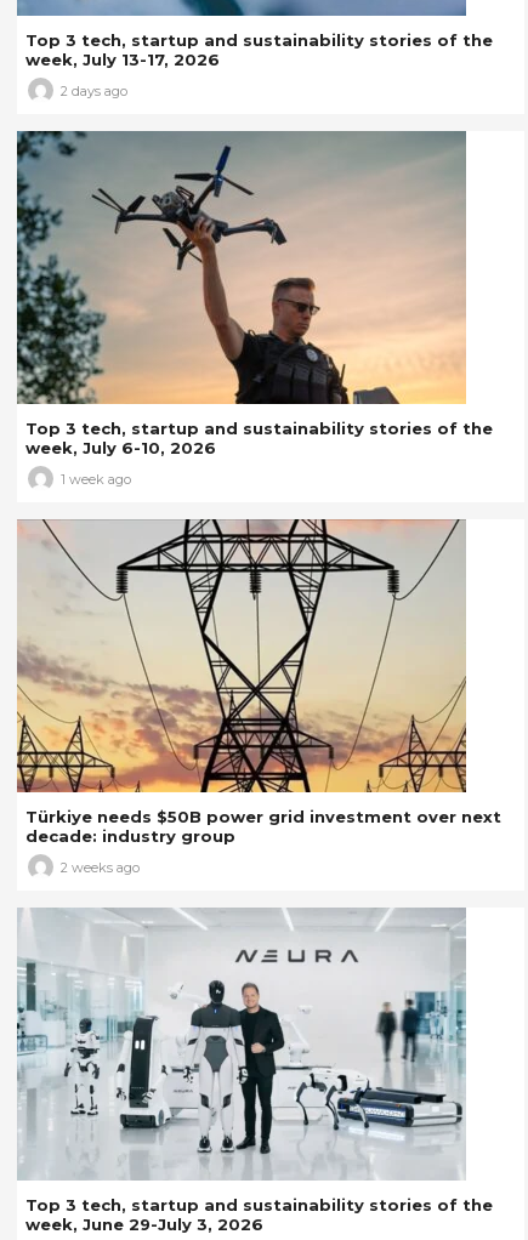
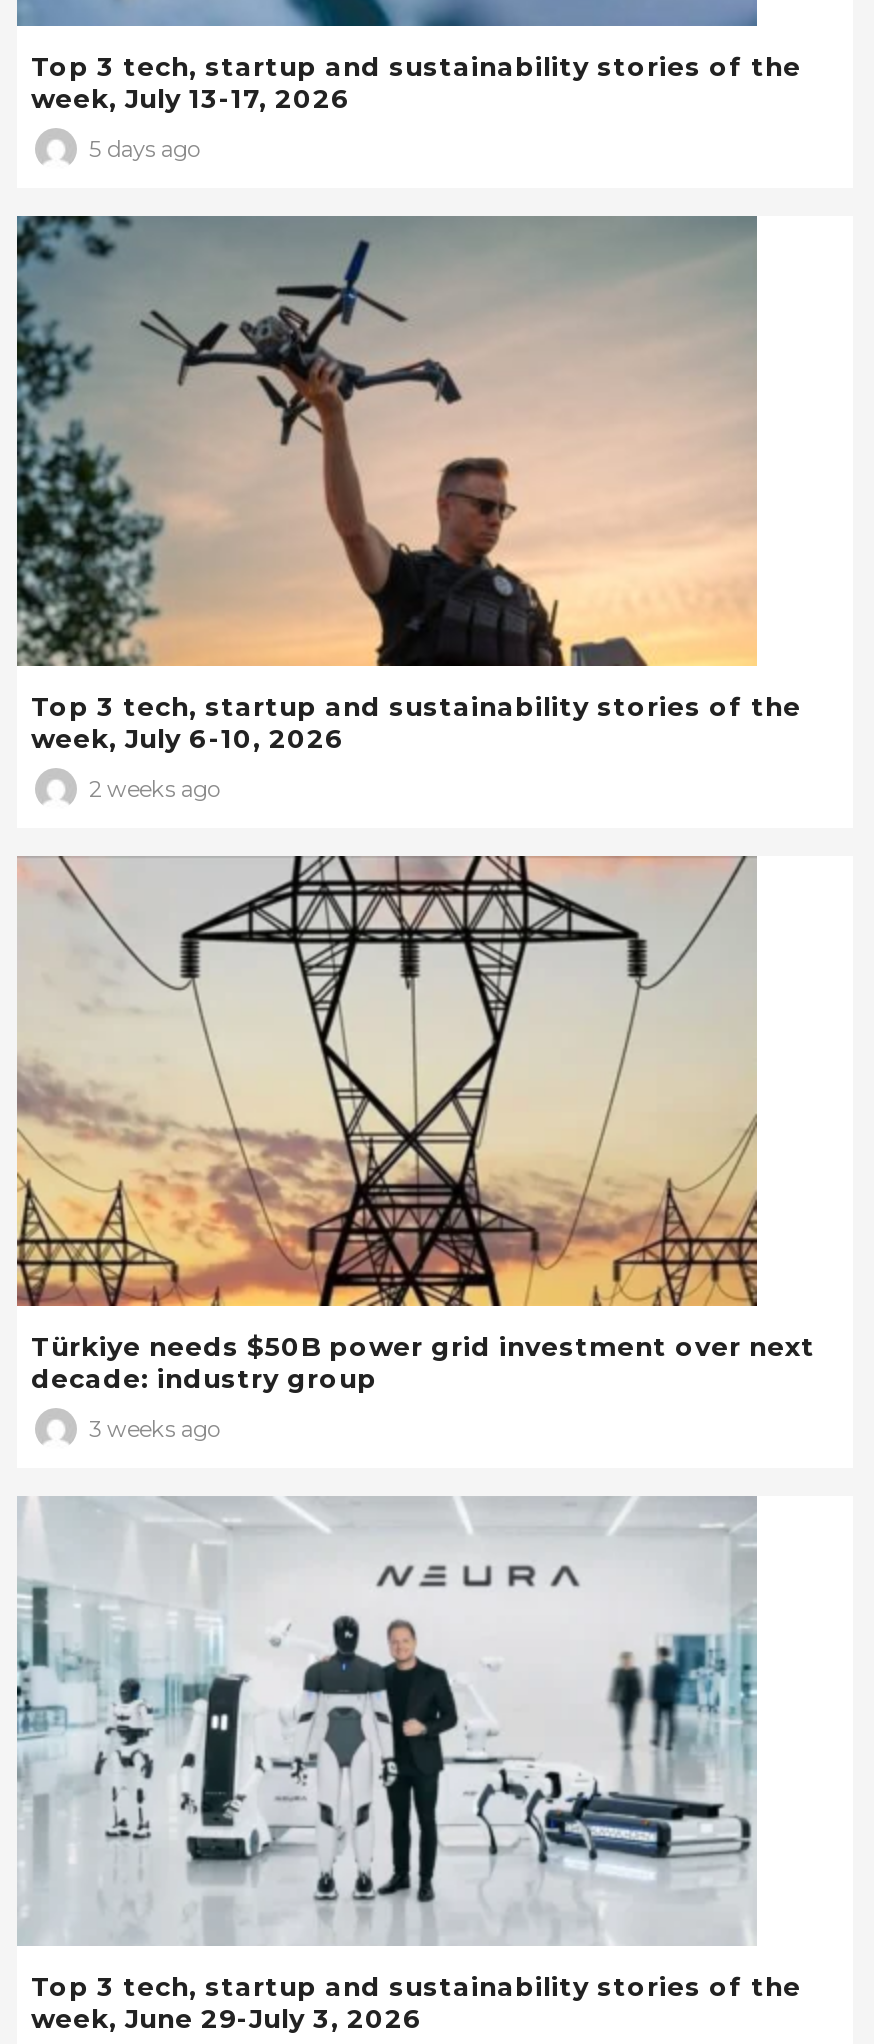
[61,82,127,99] 2 days ago -> [89,135,199,163] 5 days ago
[61,470,131,487] 1 week ago -> [89,775,219,803] 2 weeks ago
[61,858,140,875] 2 weeks ago -> [89,1415,219,1443] 3 weeks ago

